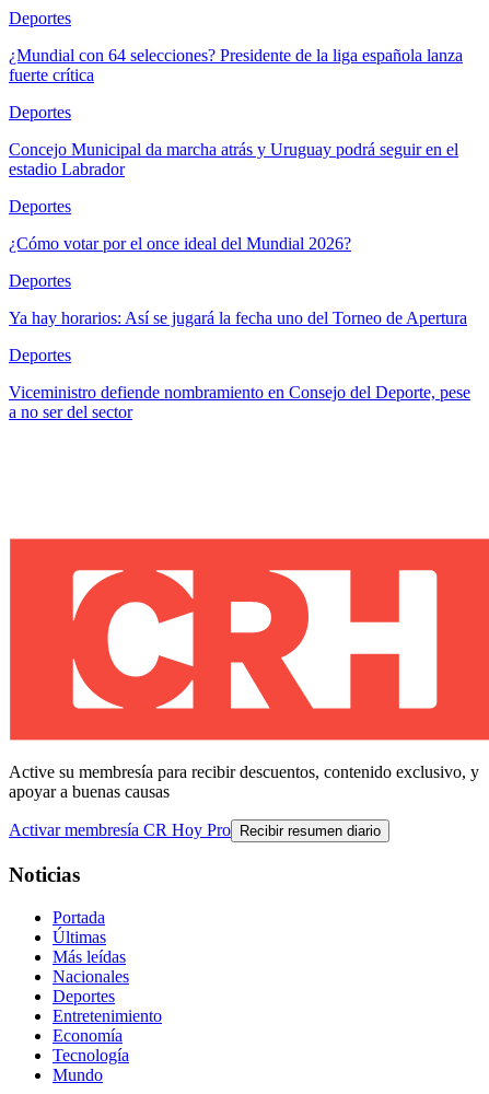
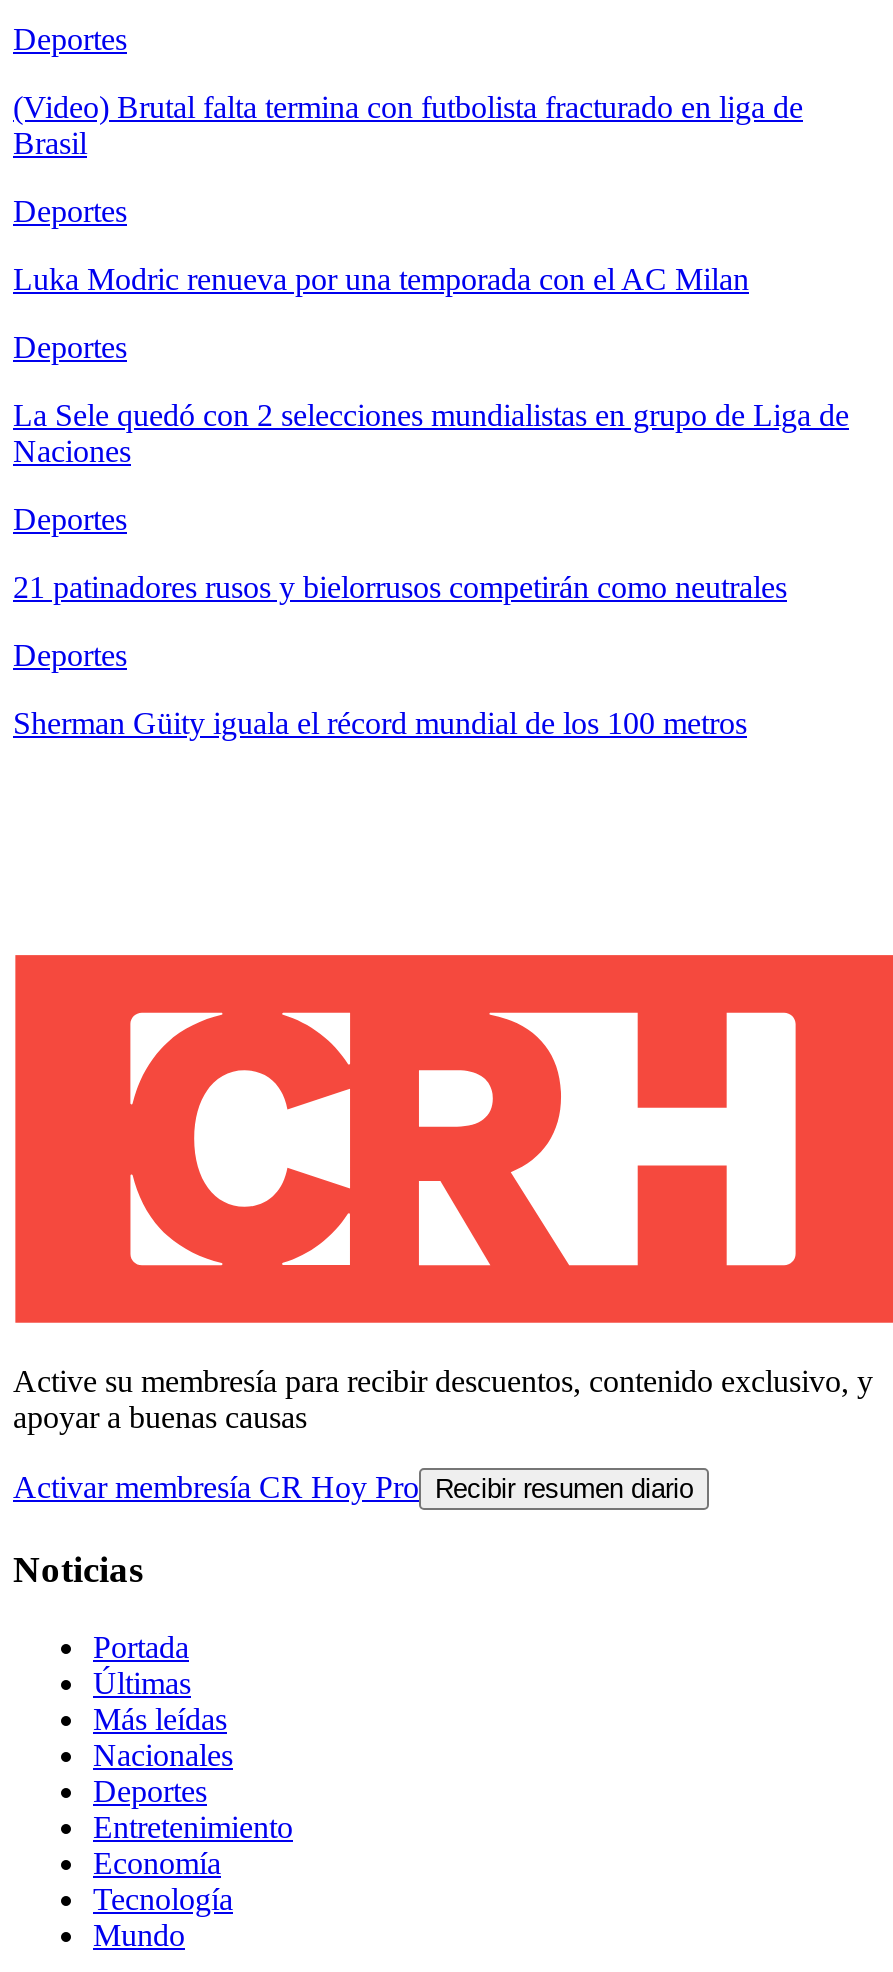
[9,46,463,84] ¿Mundial con 64 selecciones? Presidente de la liga española lanza | fuerte crítica -> [13,90,803,160] (Video) Brutal falta termina con futbolista fracturado en liga de | Brasil
[9,140,458,179] Concejo Municipal da marcha atrás y Uruguay podrá seguir en el | estadio Labrador -> [13,262,749,296] Luka Modric renueva por una temporada con el AC Milan
[9,234,351,253] ¿Cómo votar por el once ideal del Mundial 2026? -> [13,398,849,468] La Sele quedó con 2 selecciones mundialistas en grupo de Liga de | Naciones
[9,309,467,327] Ya hay horarios: Así se jugará la fecha uno del Torneo de Apertura -> [13,570,787,604] 21 patinadores rusos y bielorrusos competirán como neutrales
[9,383,470,421] Viceministro defiende nombramiento en Consejo del Deporte, pese | a no ser del sector -> [13,706,747,740] Sherman Güity iguala el récord mundial de los 100 metros

